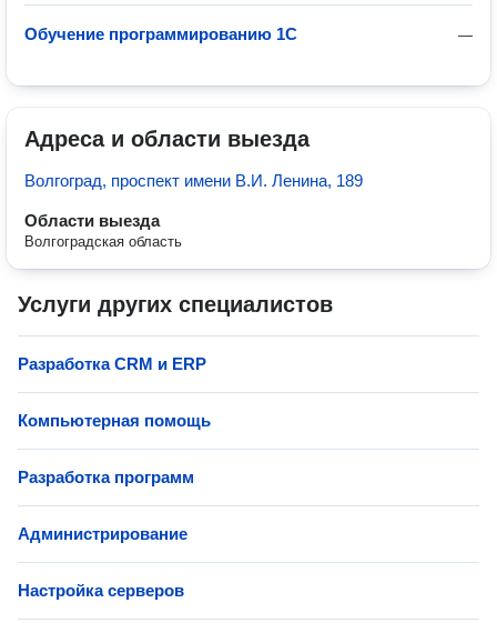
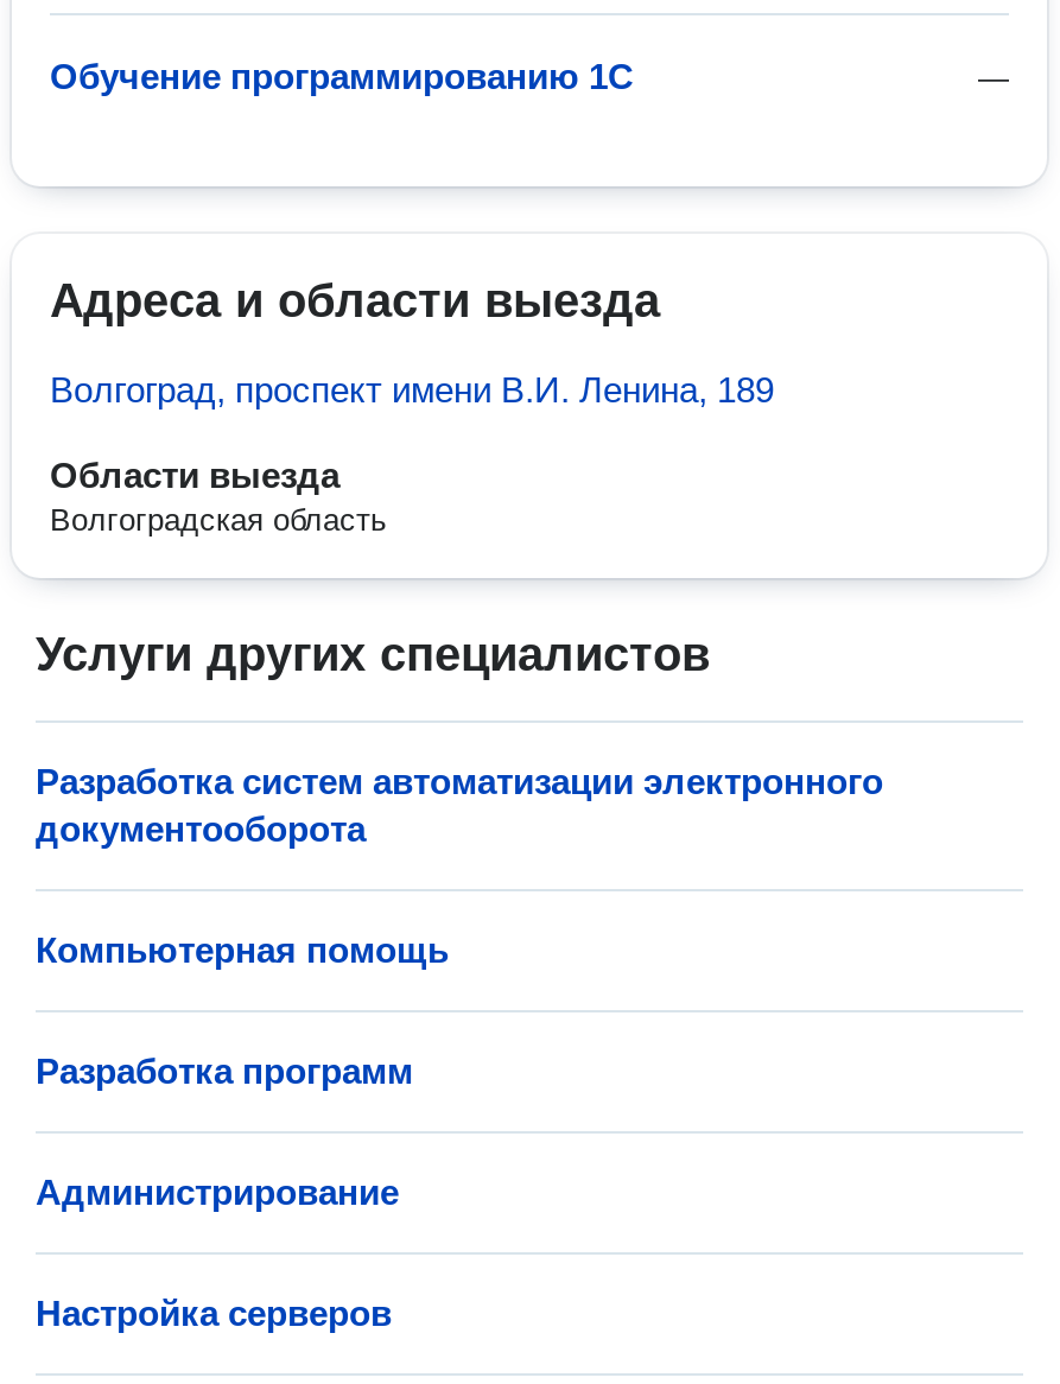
[18,354,206,373] Разработка СRM и ERP -> [36,761,883,849] Разработка систем автоматизации электронного | документооборота

